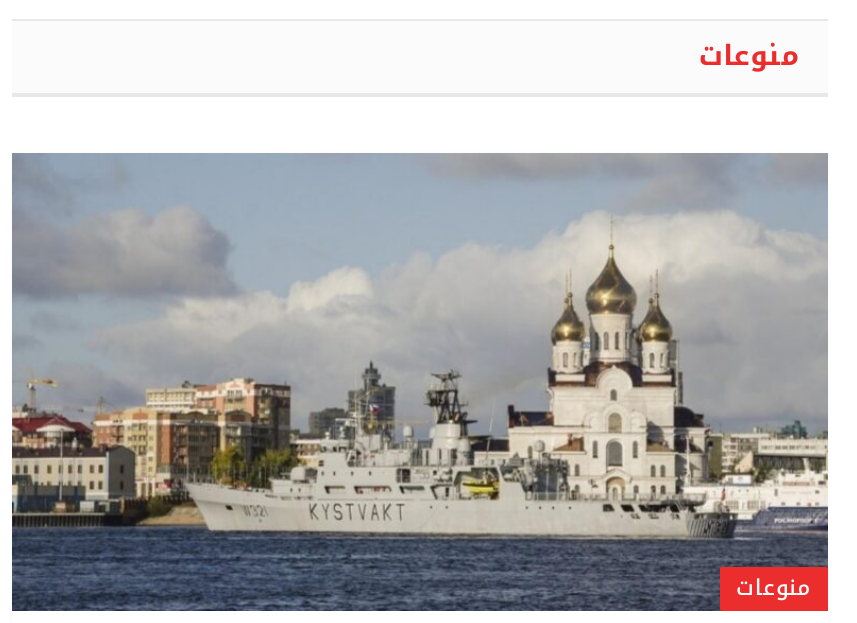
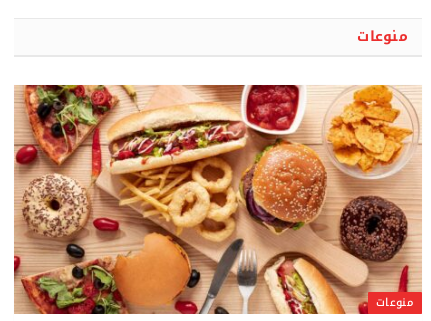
[10,151,830,613] [image] -> [13,84,422,315] [image]

